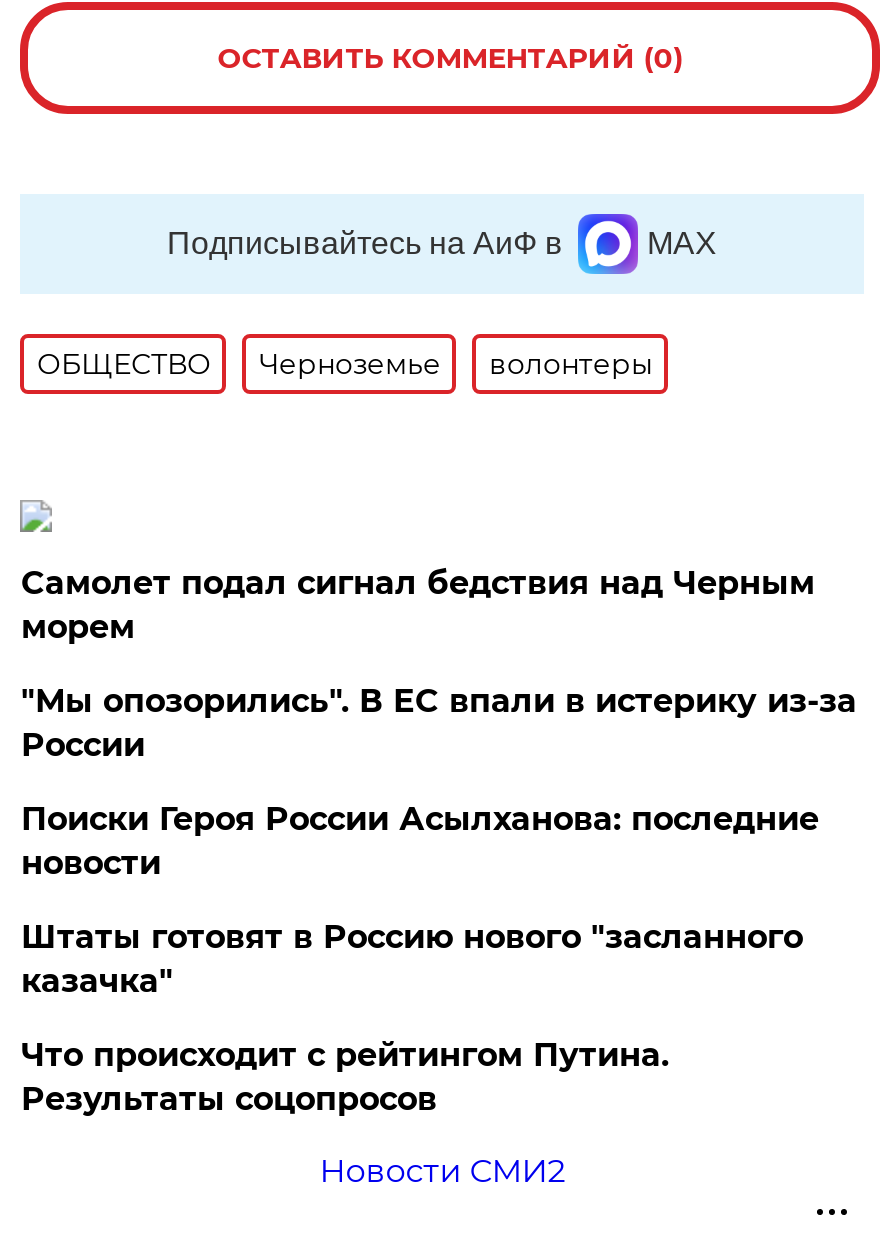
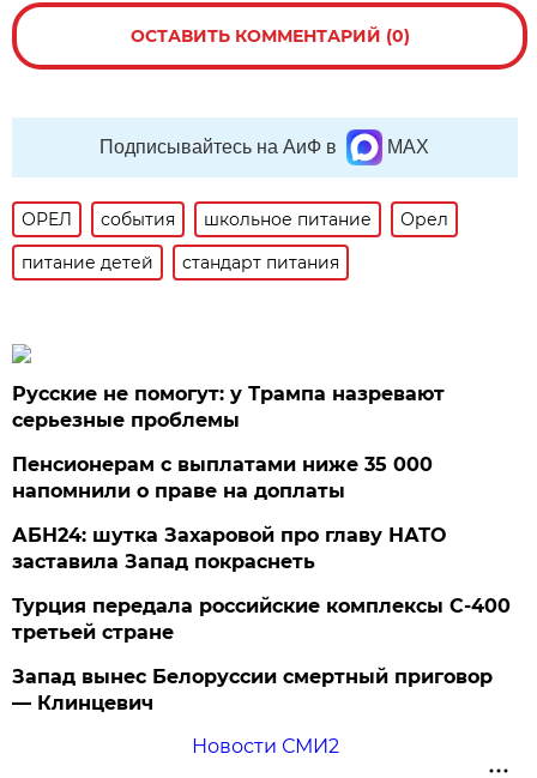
[37,347,653,383] ОБЩЕСТВО | Черноземье | волонтеры -> [22,209,449,274] ОРЕЛ | события | школьное питание | Орел | питание детей | стандарт питания
[21,565,857,1119] Самолет подал сигнал бедствия над Черным | морем | "Мы опозорились". В ЕС впали в истерику из-за | России | Поиски Героя России Асылханова: последние | новости | Штаты готовят в Россию нового "засланного | казачка" | Что происходит с рейтингом Путина. | Результаты соцопросов -> [12,383,511,715] Русские не помогут: у Трампа назревают | серьезные проблемы | Пенсионерам с выплатами ниже 35 000 | напомнили о праве на доплаты | АБН24: шутка Захаровой про главу НАТО | заставила Запад покраснеть | Турция передала российские комплексы С-400 | третьей стране | Запад вынес Белоруссии смертный приговор | — Клинцевич

